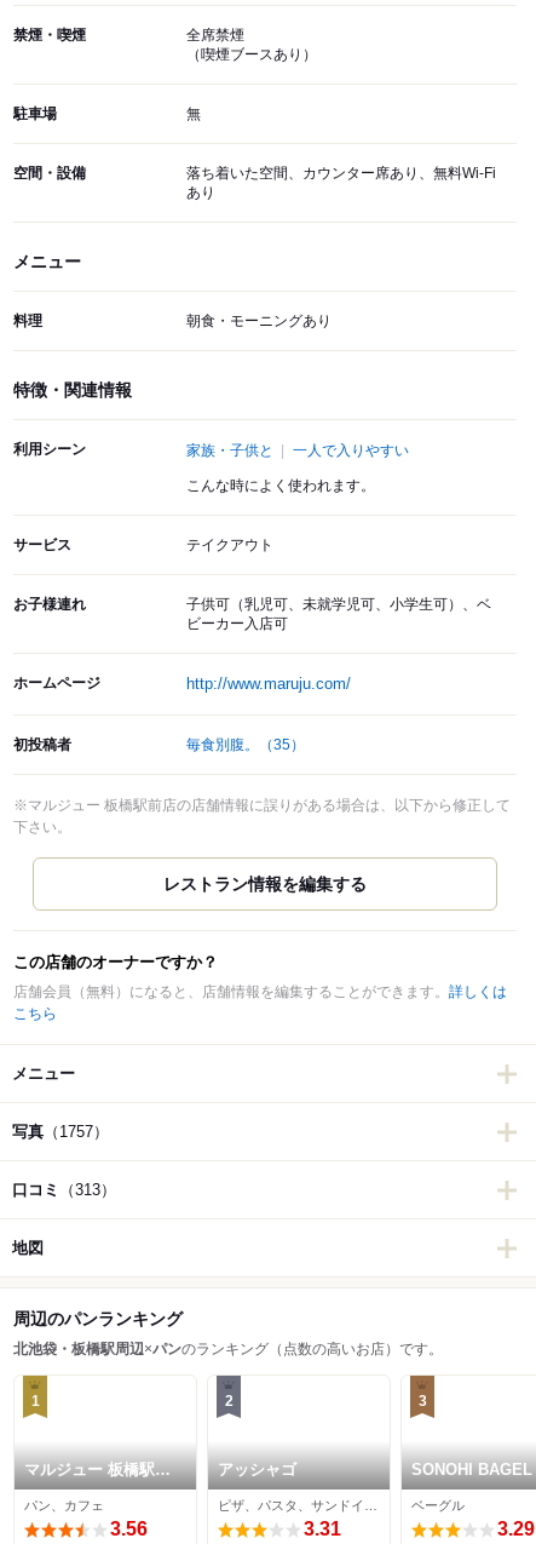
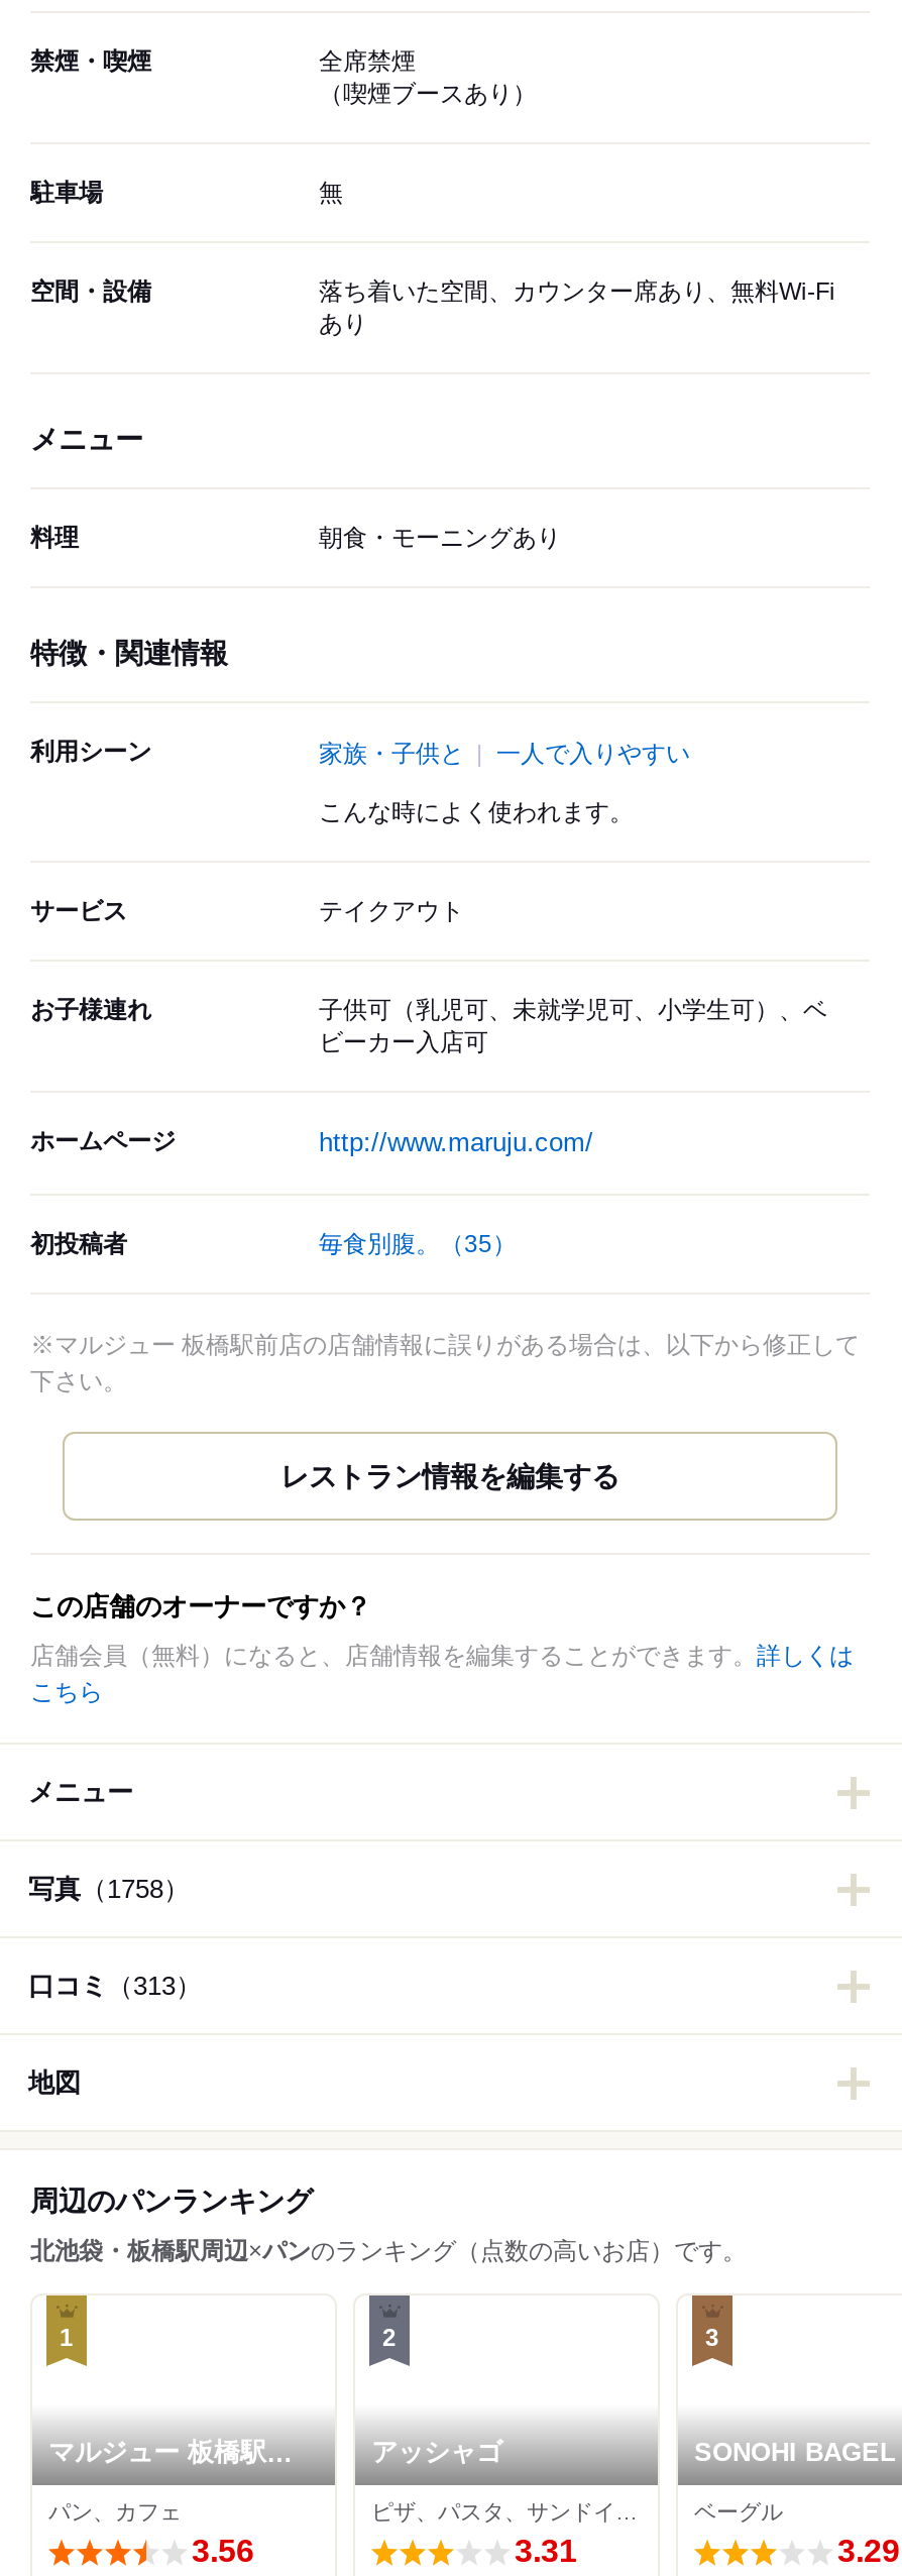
[12,1123,109,1141] 写真（1757） -> [28,1874,190,1905] 写真（1758）

